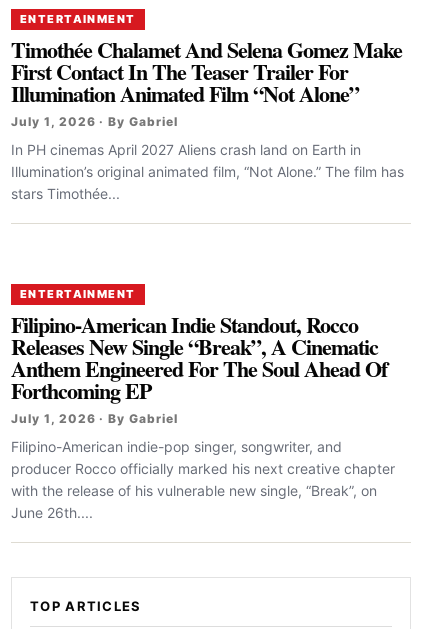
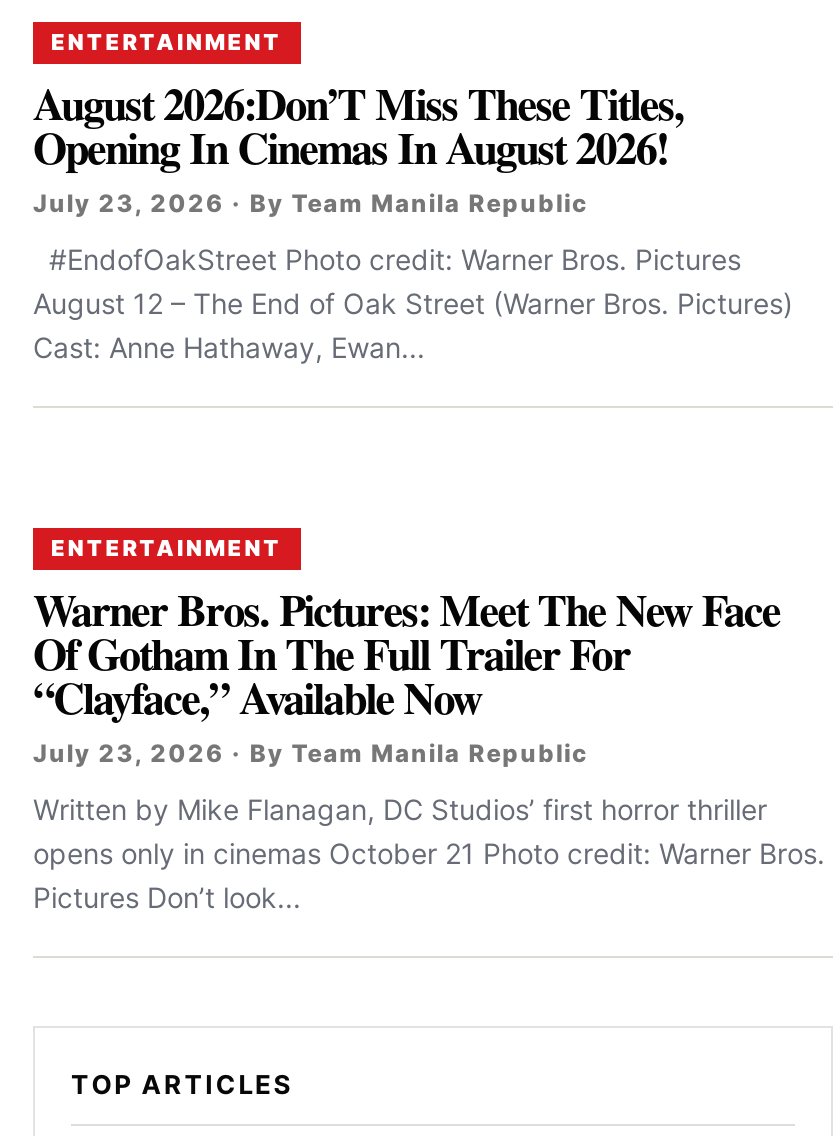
[11,33,402,129] Timothée Chalamet And Selena Gomez Make | First Contact In The Teaser Trailer For | Illumination Animated Film “Not Alone” | July 1, 2026 · By Gabriel -> [33,71,684,219] August 2026:Don’T Miss These Titles, | Opening In Cinemas In August 2026! | July 23, 2026 · By Team Manila Republic
[11,141,404,202] In PH cinemas April 2027 Aliens crash land on Earth in | Illumination’s original animated film, “Not Alone.” The film has | stars Timothée... -> [33,243,793,365] #EndofOakStreet Photo credit: Warner Bros. Pictures | August 12 – The End of Oak Street (Warner Bros. Pictures) | Cast: Anne Hathaway, Ewan...
[11,308,387,426] Filipino-American Indie Standout, Rocco | Releases New Single “Break”, A Cinematic | Anthem Engineered For The Soul Ahead Of | Forthcoming EP | July 1, 2026 · By Gabriel -> [33,577,780,769] Warner Bros. Pictures: Meet The New Face | Of Gotham In The Full Trailer For | “Clayface,” Available Now | July 23, 2026 · By Team Manila Republic
[11,438,395,521] Filipino-American indie-pop singer, songwriter, and | producer Rocco officially marked his next creative chapter | with the release of his vulnerable new single, “Break”, on | June 26th.... -> [33,793,825,915] Written by Mike Flanagan, DC Studios’ first horror thriller | opens only in cinemas October 21 Photo credit: Warner Bros. | Pictures Don’t look...

